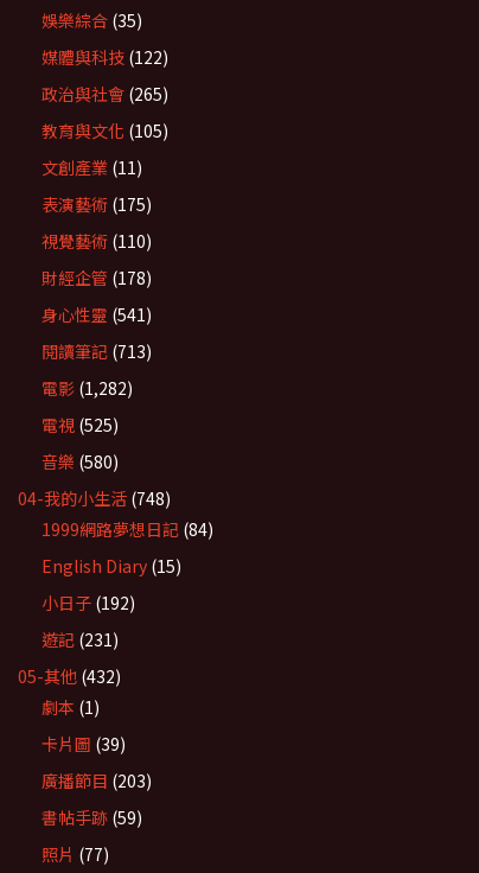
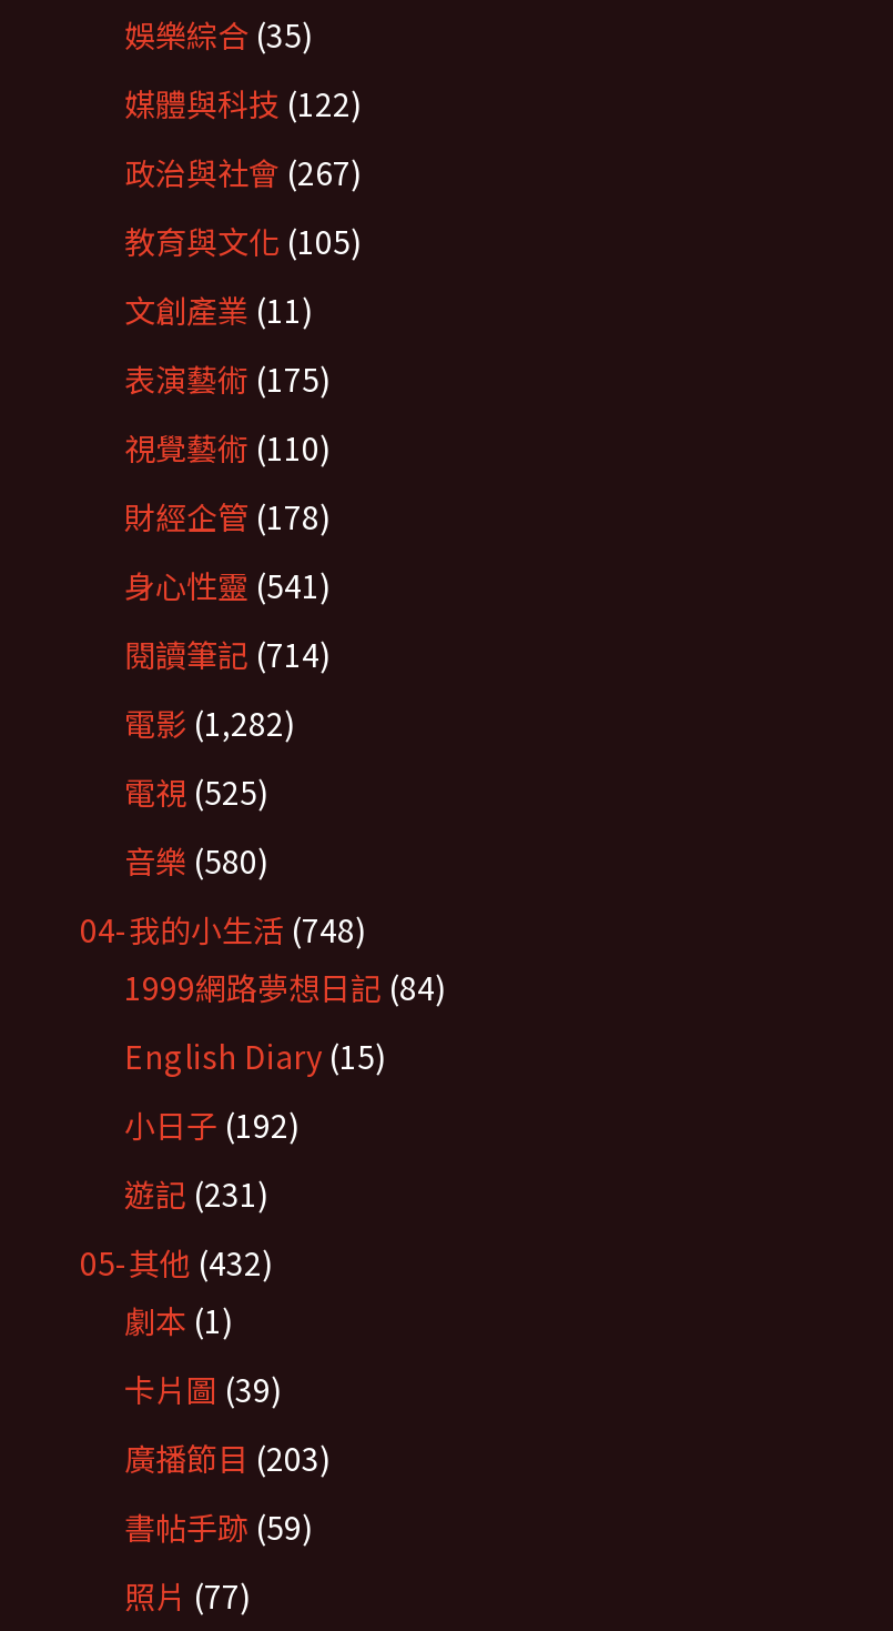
[41,82,168,106] 政治與社會(265) -> [124,150,362,194] 政治與社會(267)
[41,339,152,363] 閱讀筆記(713) -> [124,632,331,676] 閱讀筆記(714)

